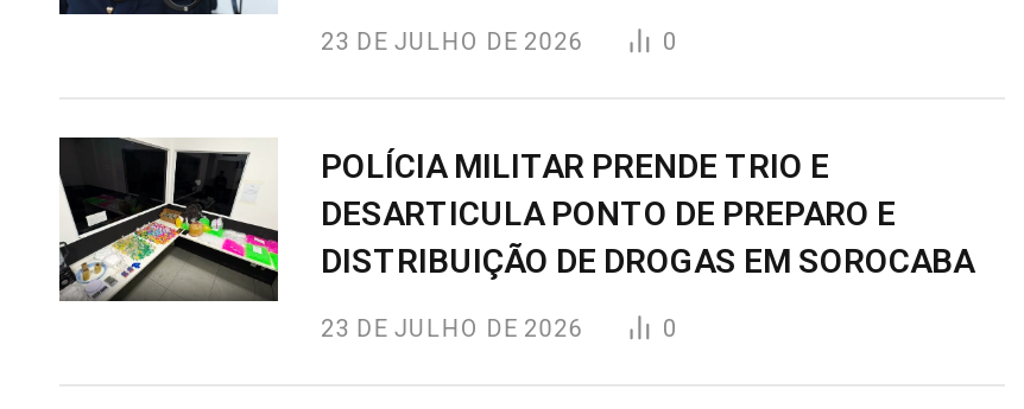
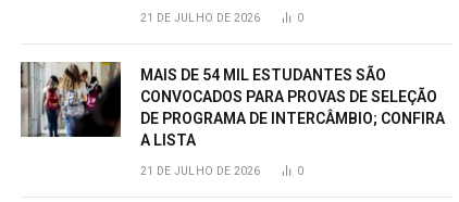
[321,28,584,54] 23 DE JULHO DE 2026 -> [140,12,261,24] 21 DE JULHO DE 2026
[59,138,974,303] [image] | POLÍCIA MILITAR PRENDE TRIO E | DESARTICULA PONTO DE PREPARO E | DISTRIBUIÇÃO DE DROGAS EM SOROCABA -> [21,61,445,149] [image] | MAIS DE 54 MIL ESTUDANTES SÃO | CONVOCADOS PARA PROVAS DE SELEÇÃO | DE PROGRAMA DE INTERCÂMBIO; CONFIRA | A LISTA
[321,315,584,341] 23 DE JULHO DE 2026 -> [140,165,261,177] 21 DE JULHO DE 2026

